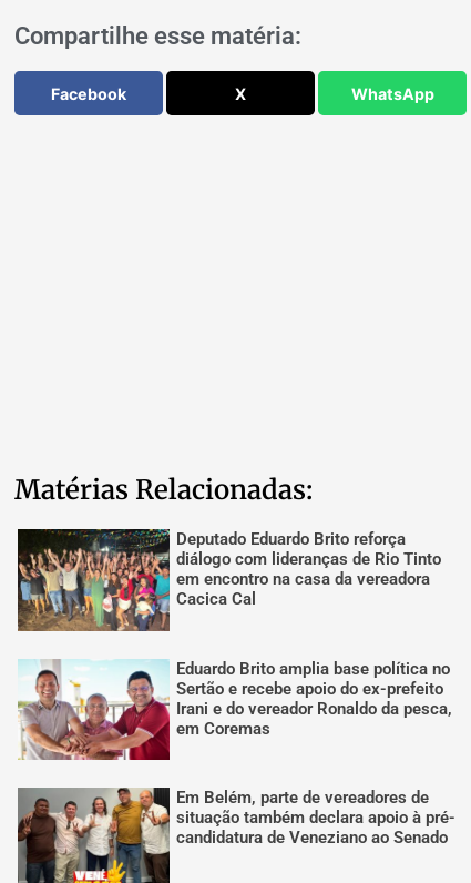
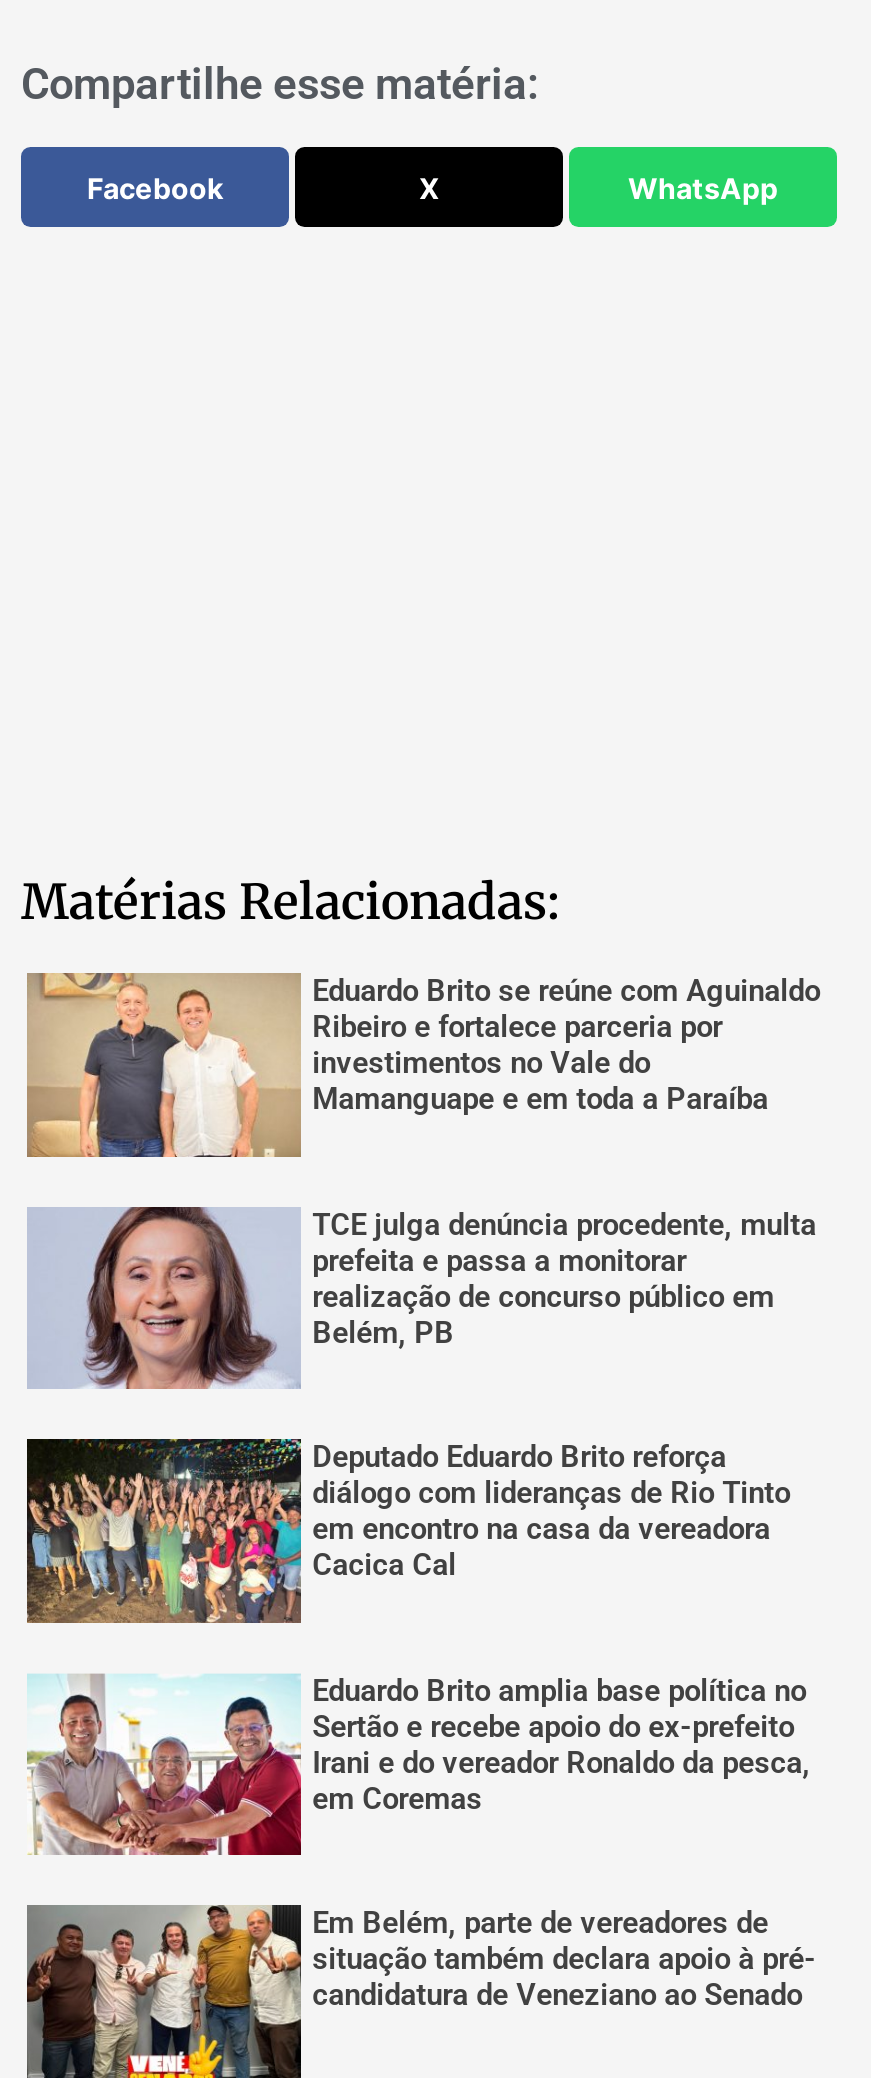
none -> [27,971,820,1350] [image] | Eduardo Brito se reúne com Aguinaldo | Ribeiro e fortalece parceria por | investimentos no Vale do | Mamanguape e em toda a Paraíba | TCE julga denúncia procedente, multa | prefeita e passa a monitorar | realização de concurso público em | Belém, PB
none -> [27,1205,301,1387] [image]

